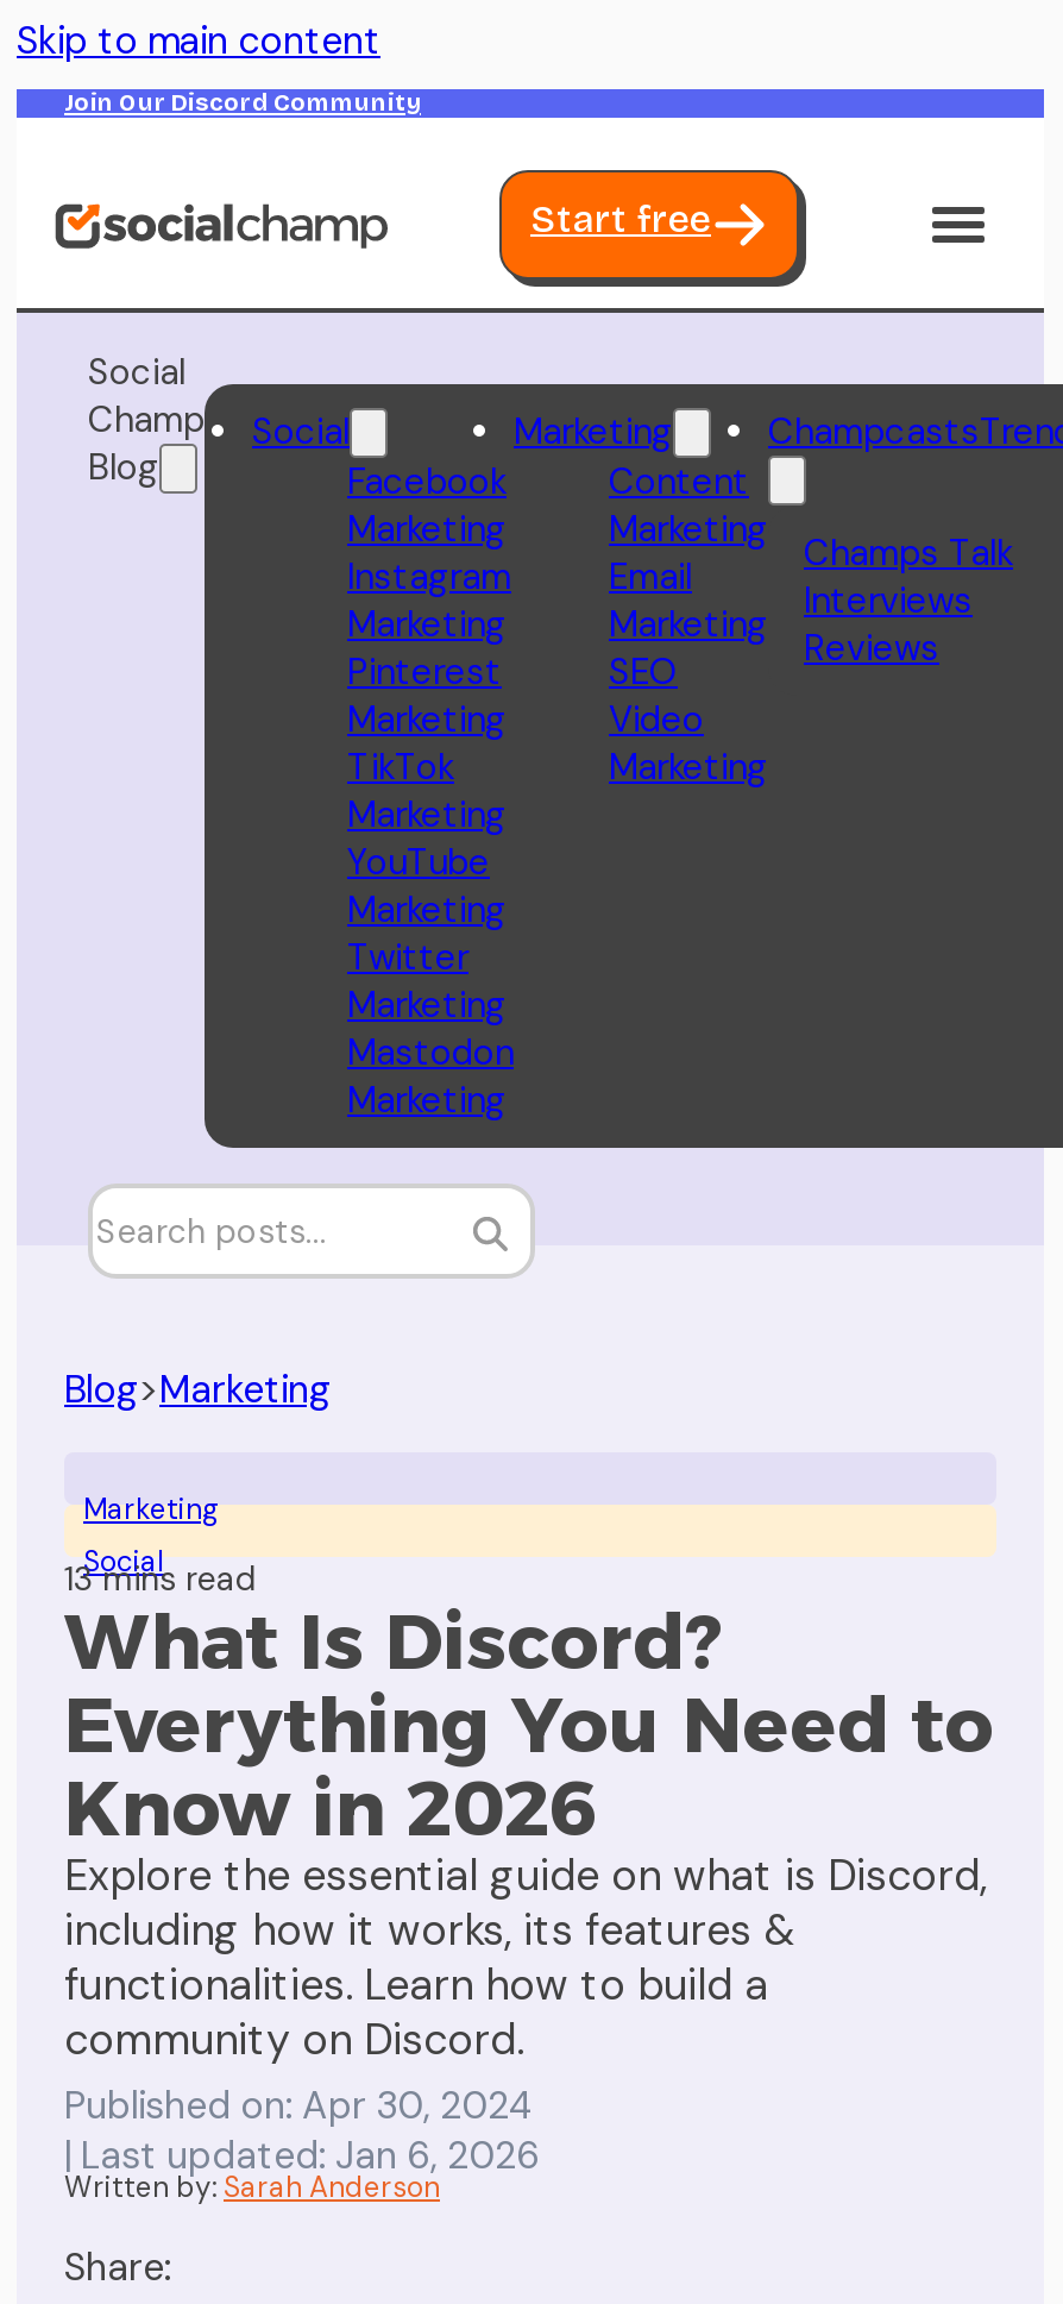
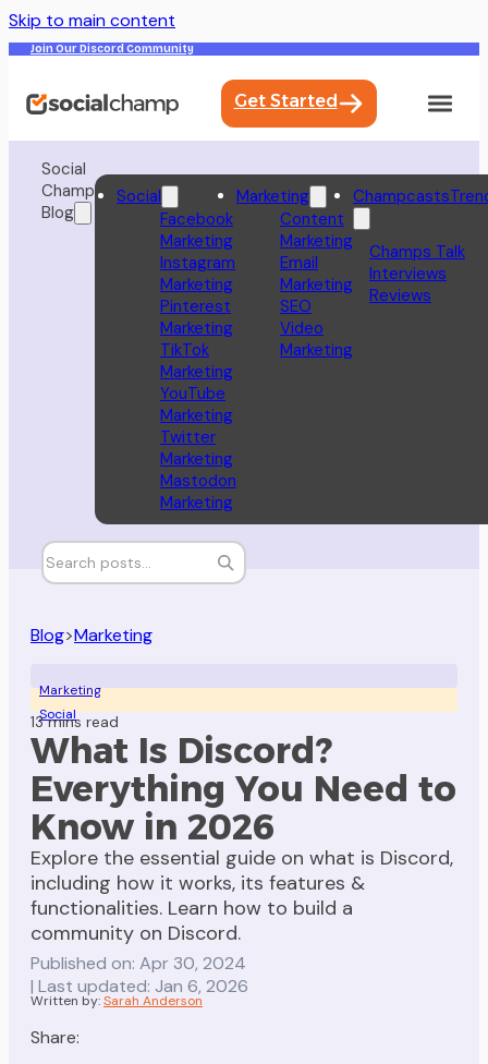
[530,196,711,241] Start free -> [234,90,337,111] Get Started

